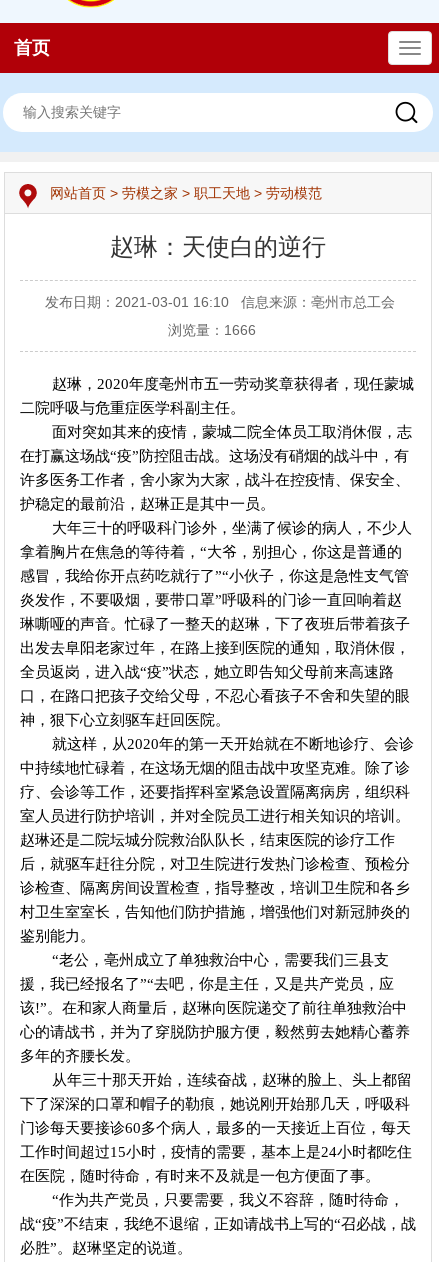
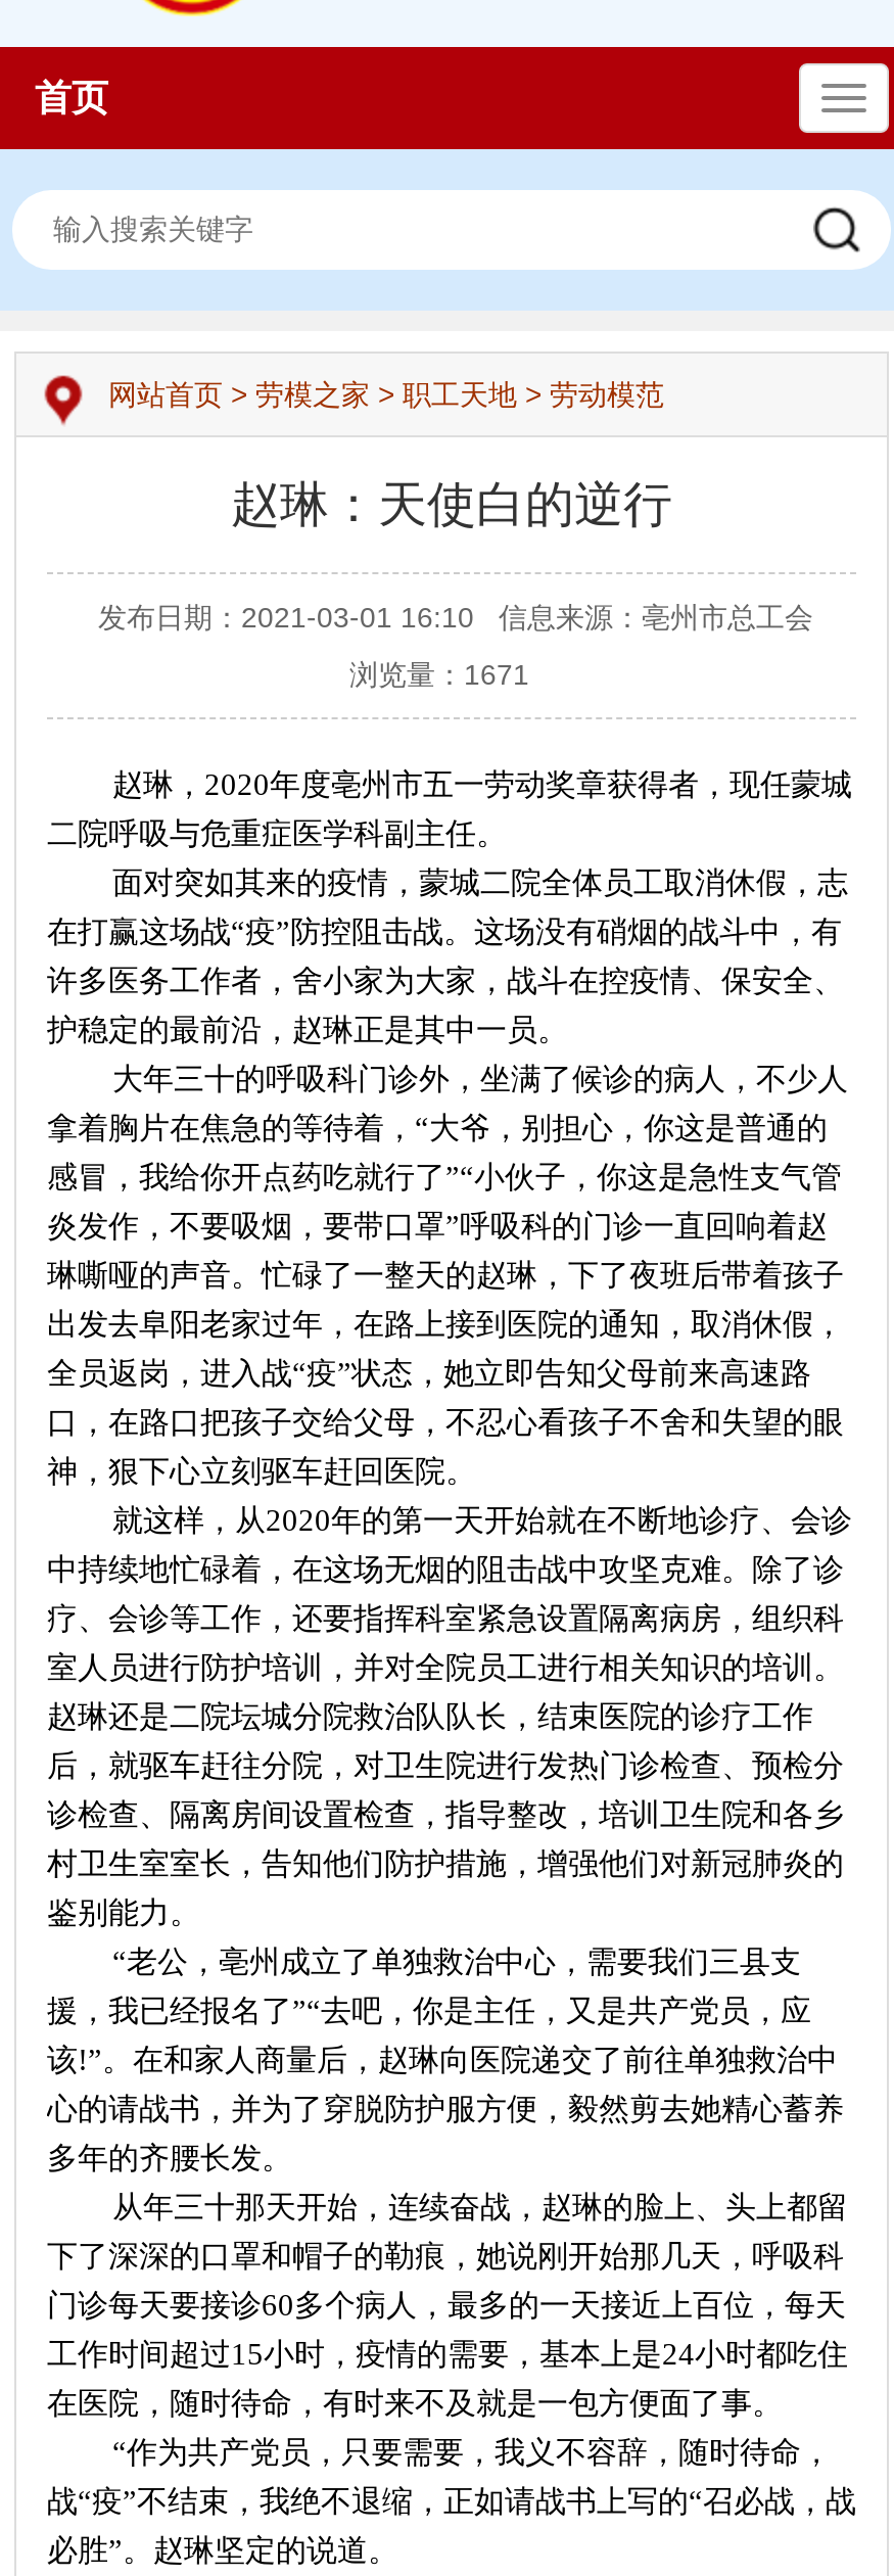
[168,322,256,338] 浏览量：1666 -> [349,658,529,691] 浏览量：1671

